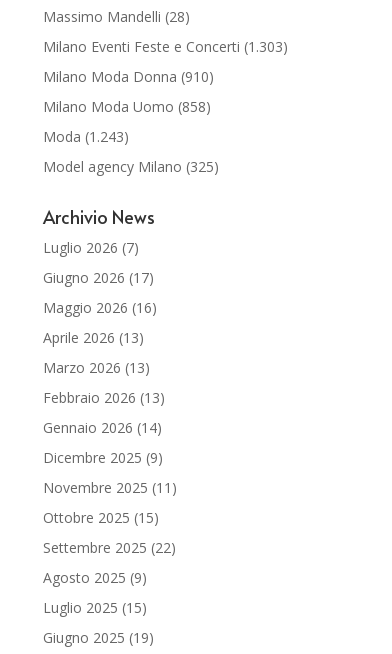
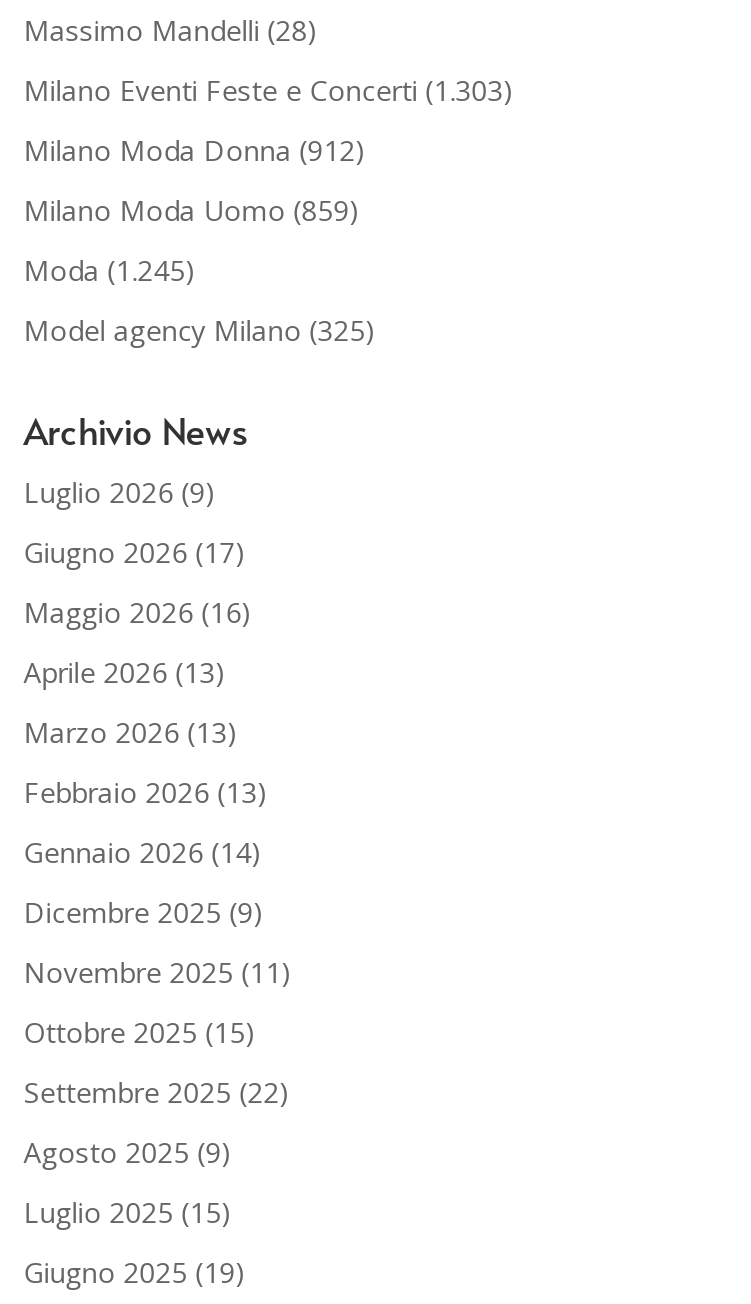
[43,67,214,86] Milano Moda Donna (910) -> [24,131,366,169] Milano Moda Donna (912)
[43,97,211,116] Milano Moda Uomo (858) -> [24,191,360,229] Milano Moda Uomo (859)
[43,127,129,146] Moda (1.243) -> [24,251,196,289] Moda (1.245)
[43,238,139,257] Luglio 2026 (7) -> [24,473,216,511] Luglio 2026 (9)

